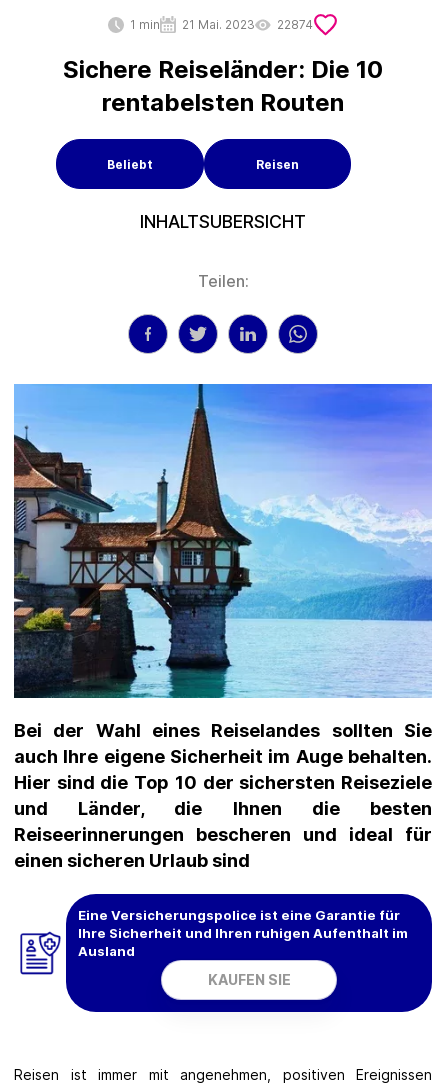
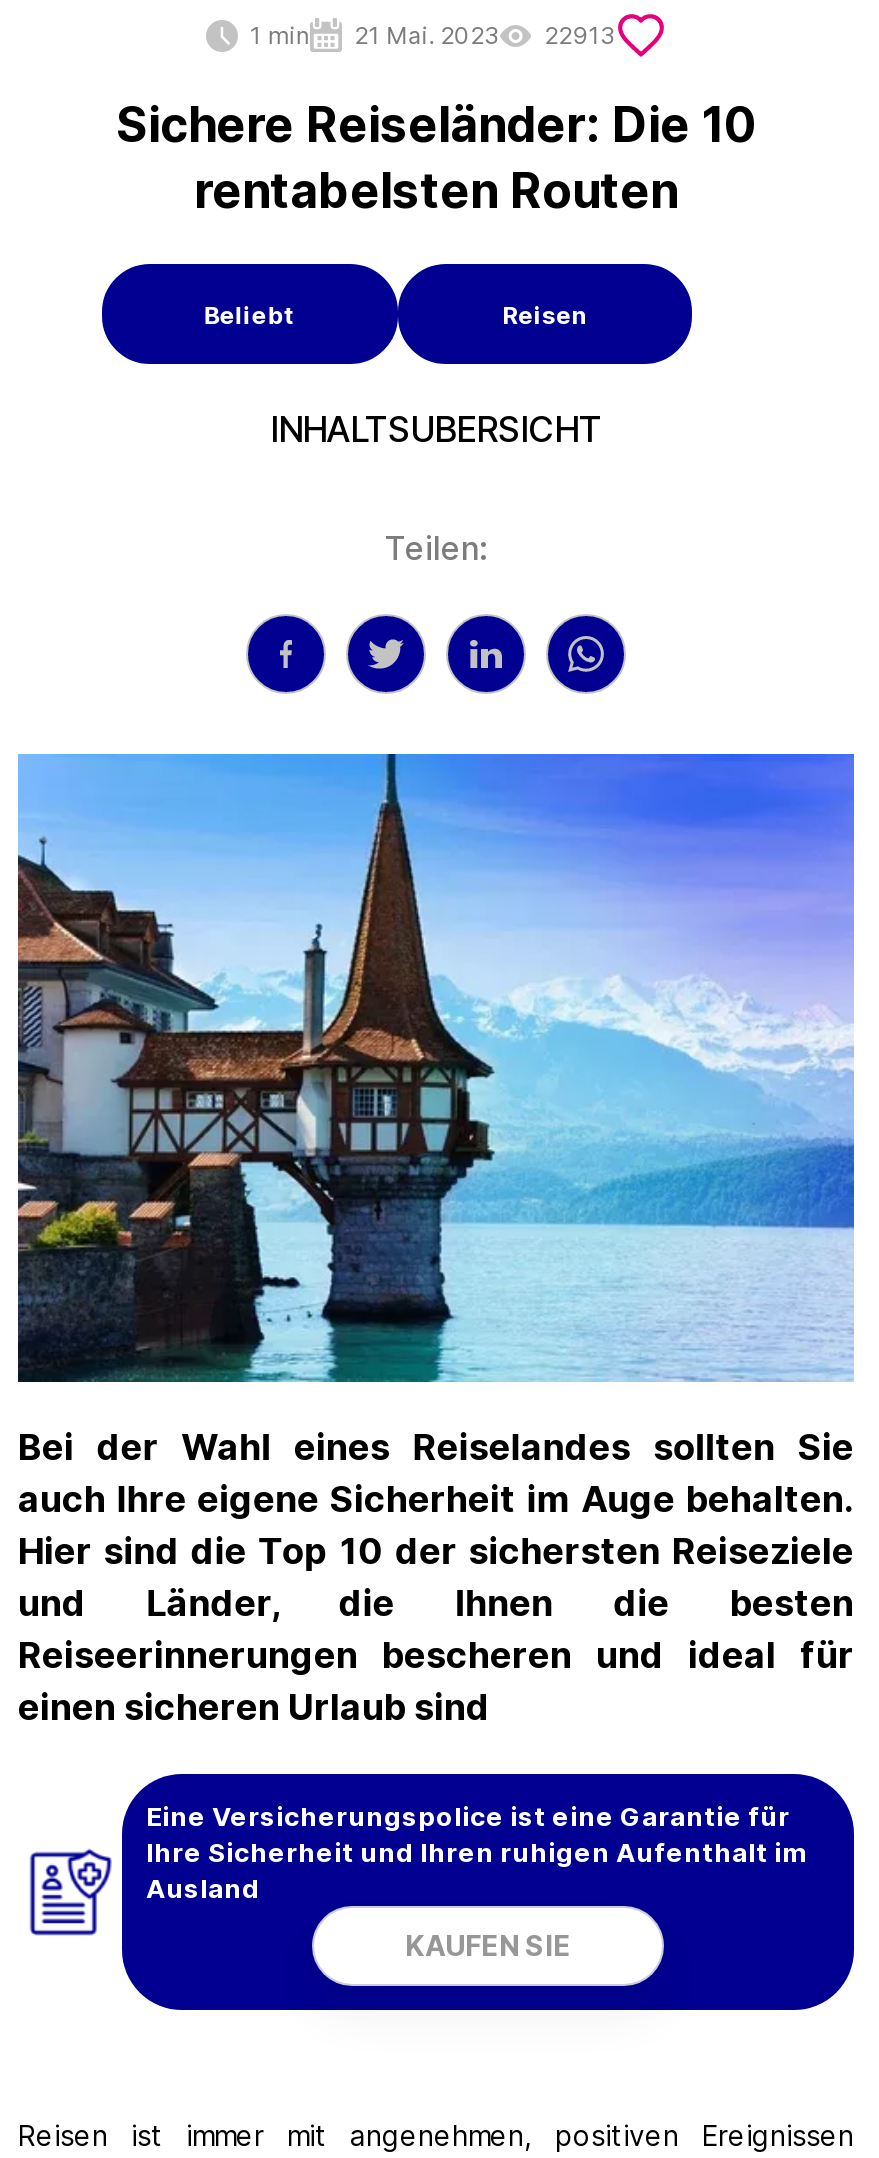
[130,16,313,31] 1 min 21 Mai. 2023 22874 -> [250,19,616,49] 1 min 21 Mai. 2023 22913

